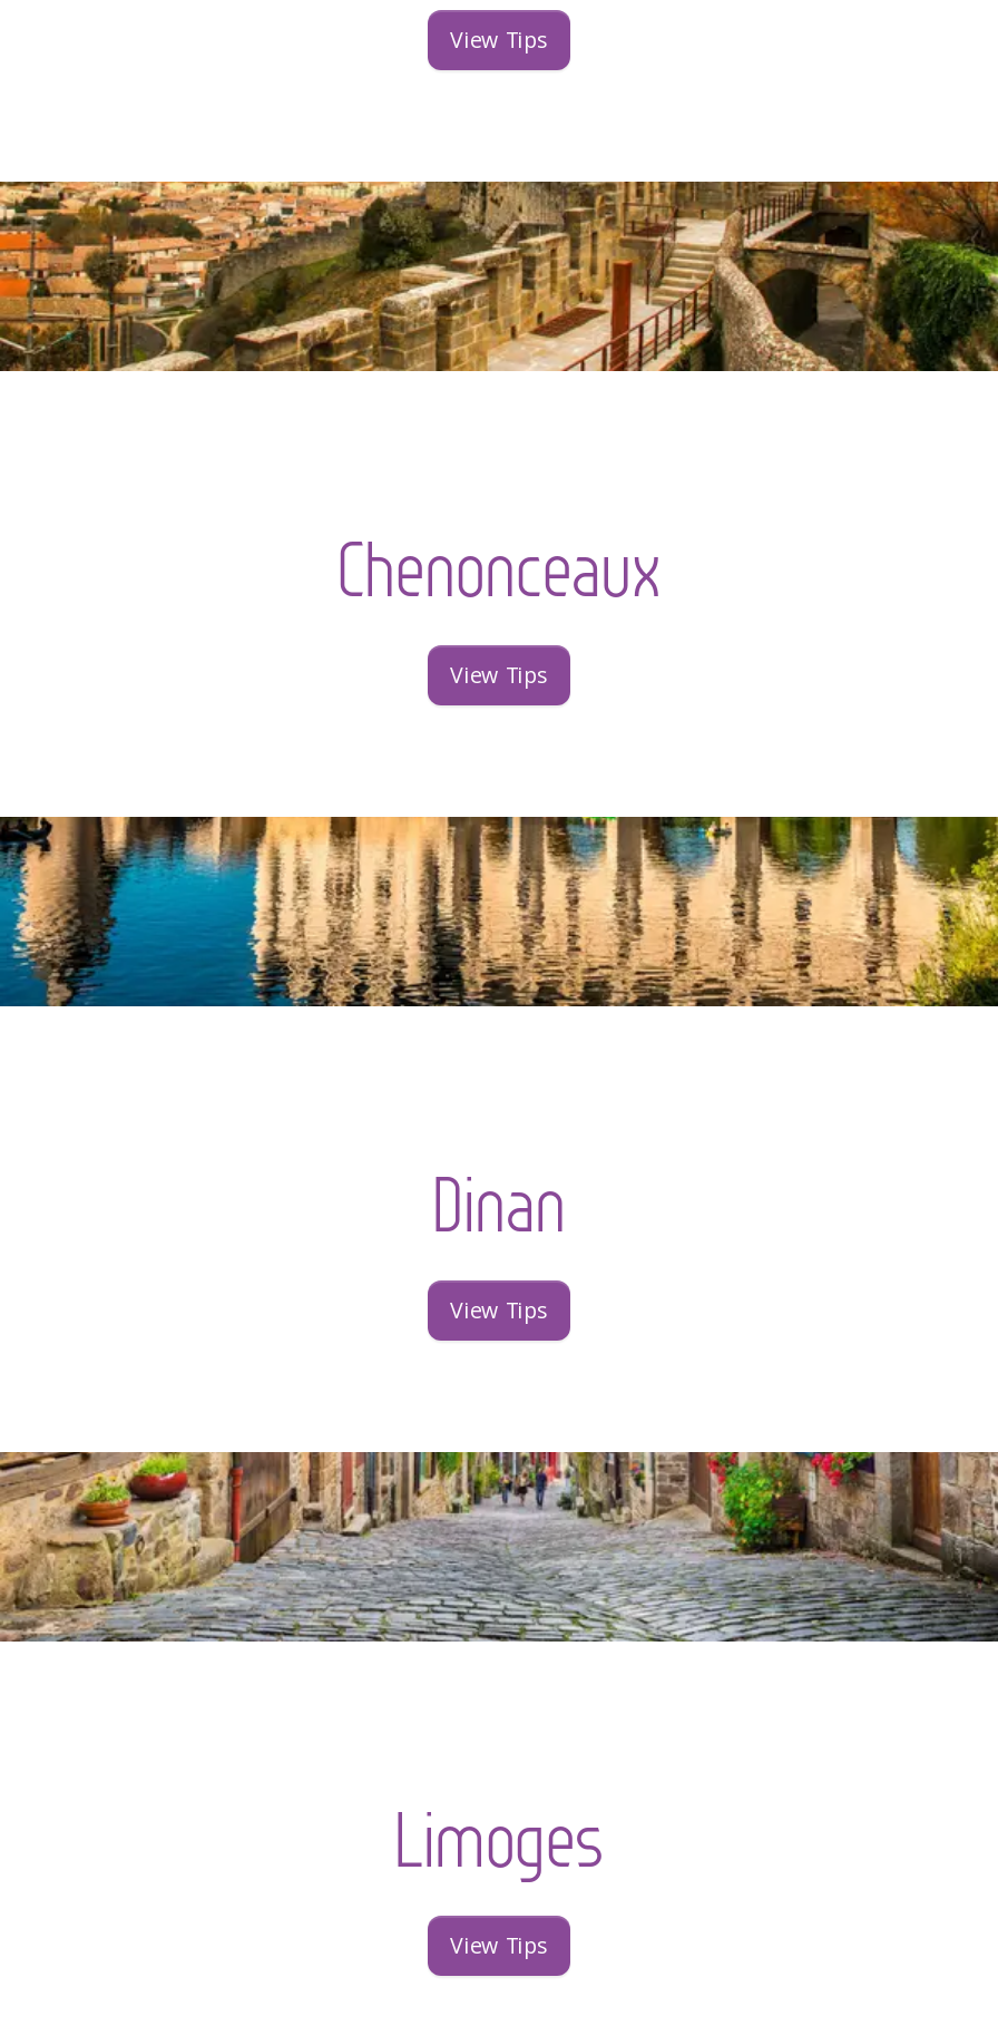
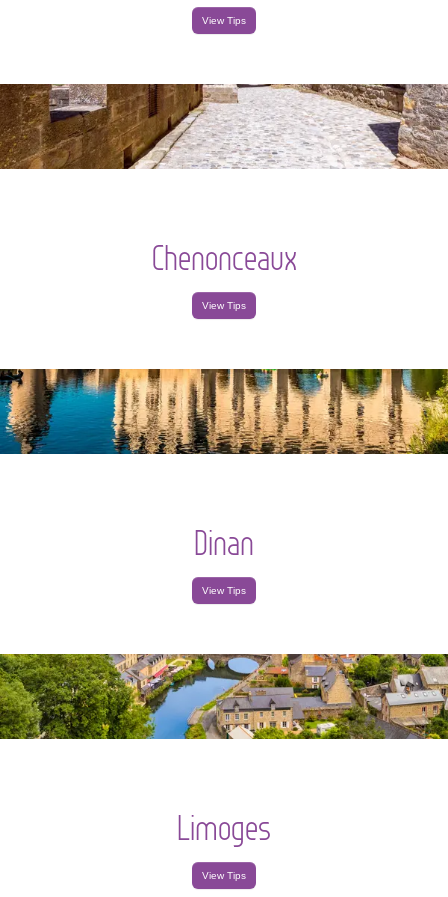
[7,179,991,373] [image] -> [3,83,445,170] [image]
[7,1450,991,1644] [image] -> [3,653,445,740] [image]

